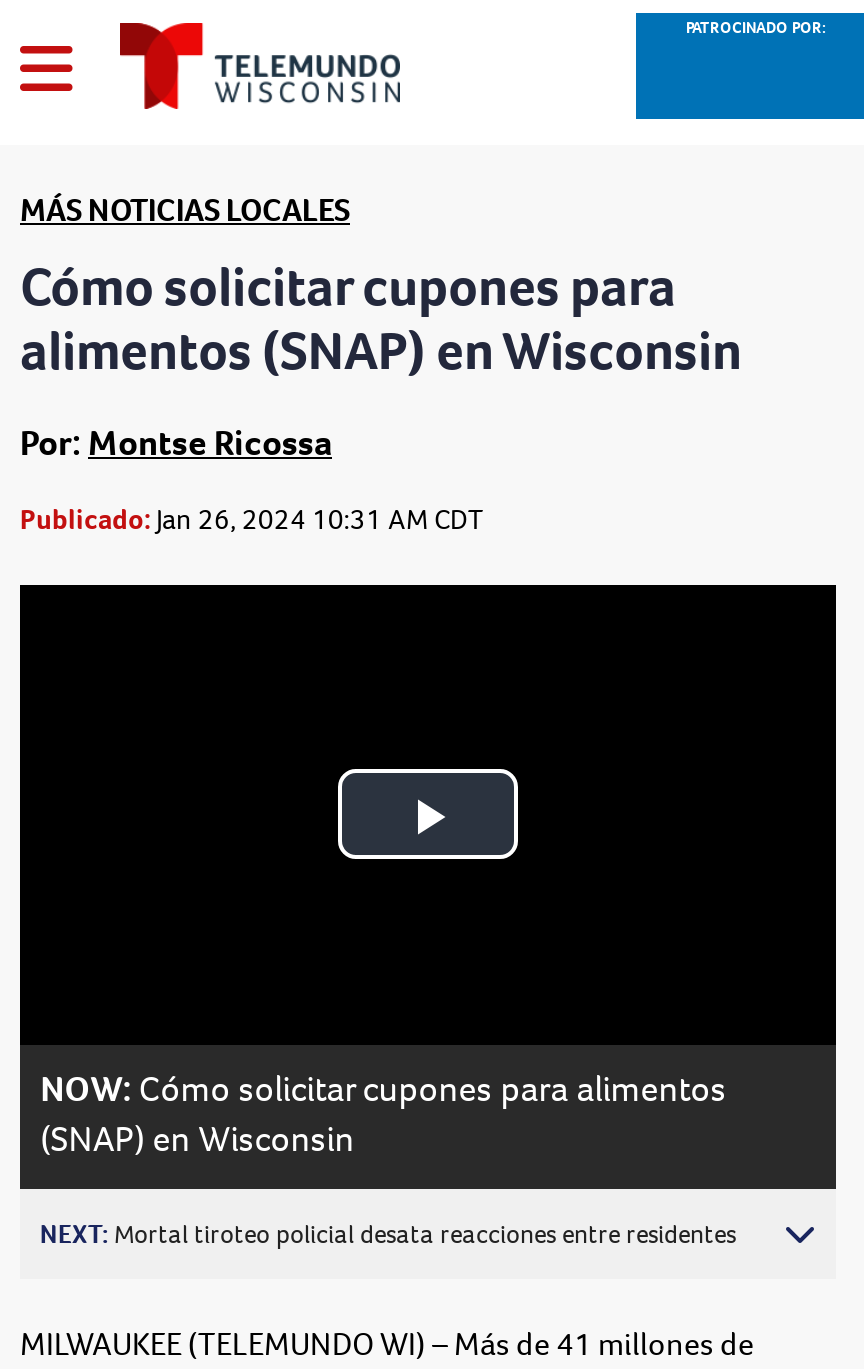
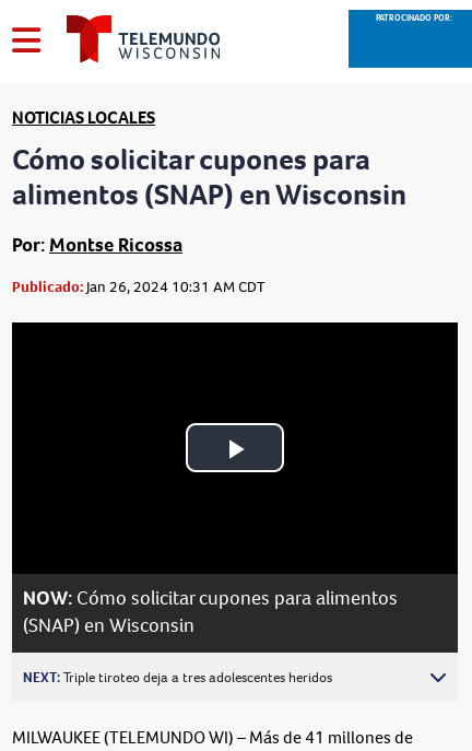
[20,189,350,231] MÁS NOTICIAS LOCALES -> [12,106,155,129] NOTICIAS LOCALES
[40,1217,736,1251] NEXT: Mortal tiroteo policial desata reacciones entre residentes -> [23,668,332,686] NEXT: Triple tiroteo deja a tres adolescentes heridos

